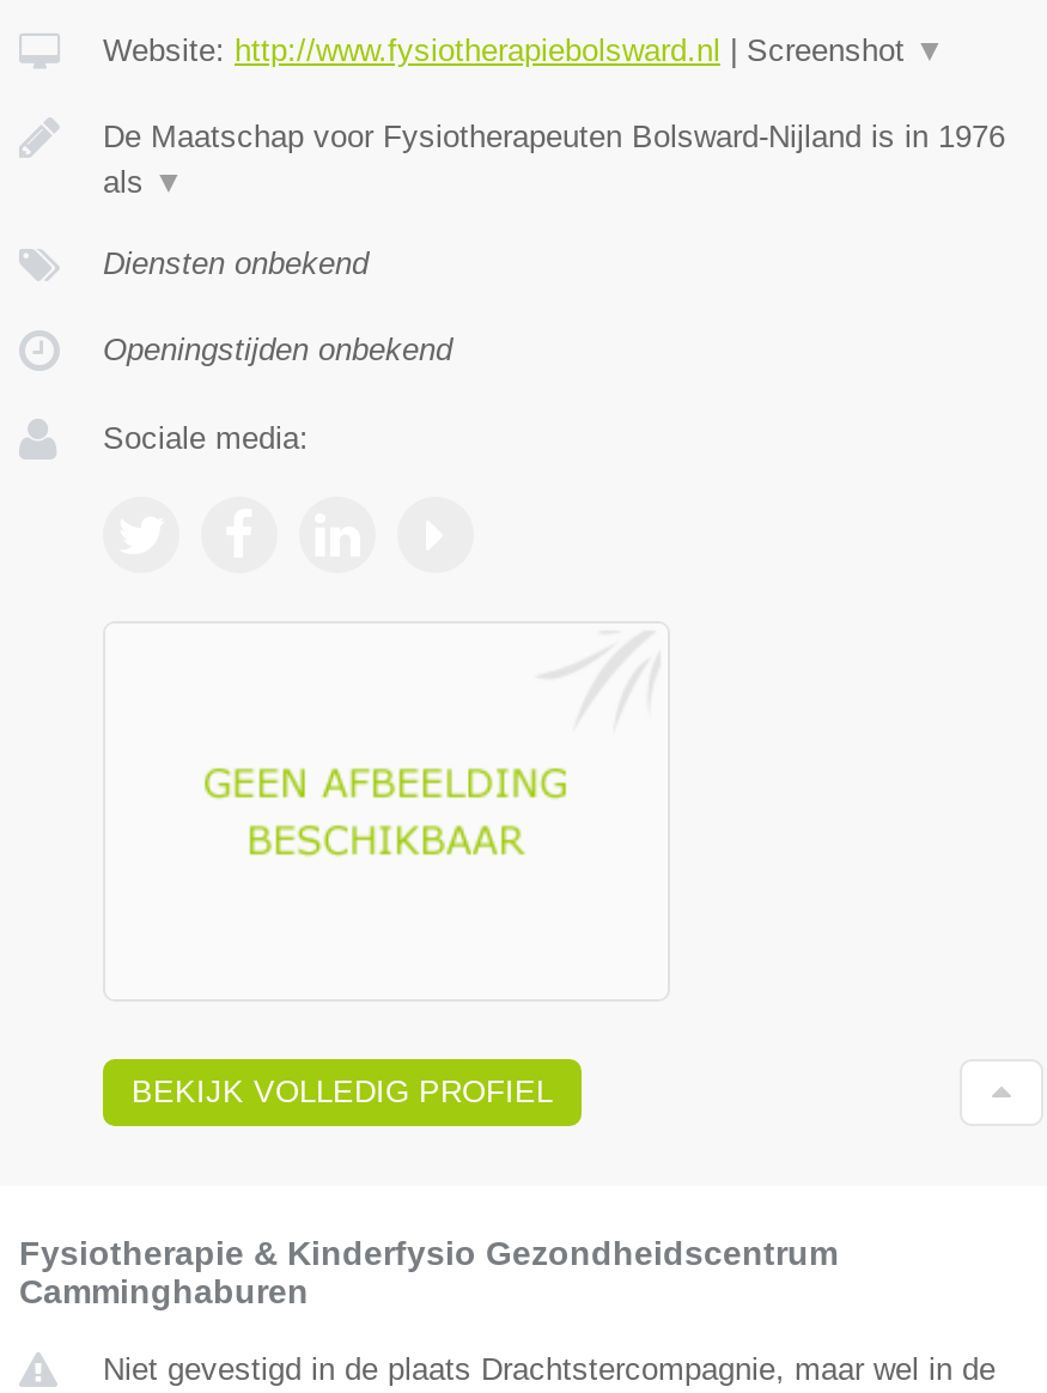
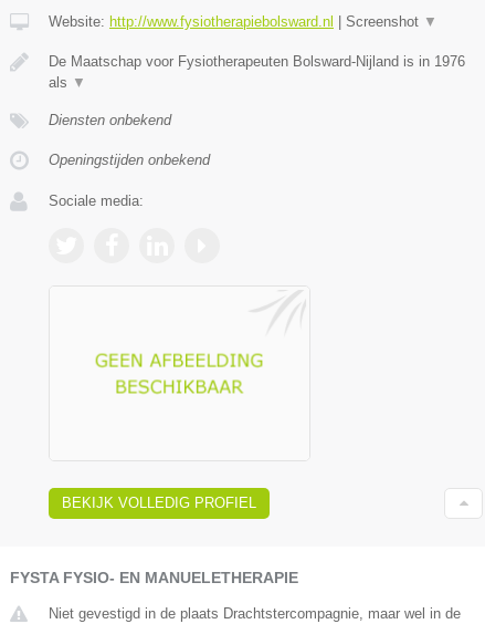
[19,1234,838,1311] Fysiotherapie & Kinderfysio Gezondheidscentrum | Camminghaburen -> [10,568,298,586] FYSTA FYSIO- EN MANUELETHERAPIE

